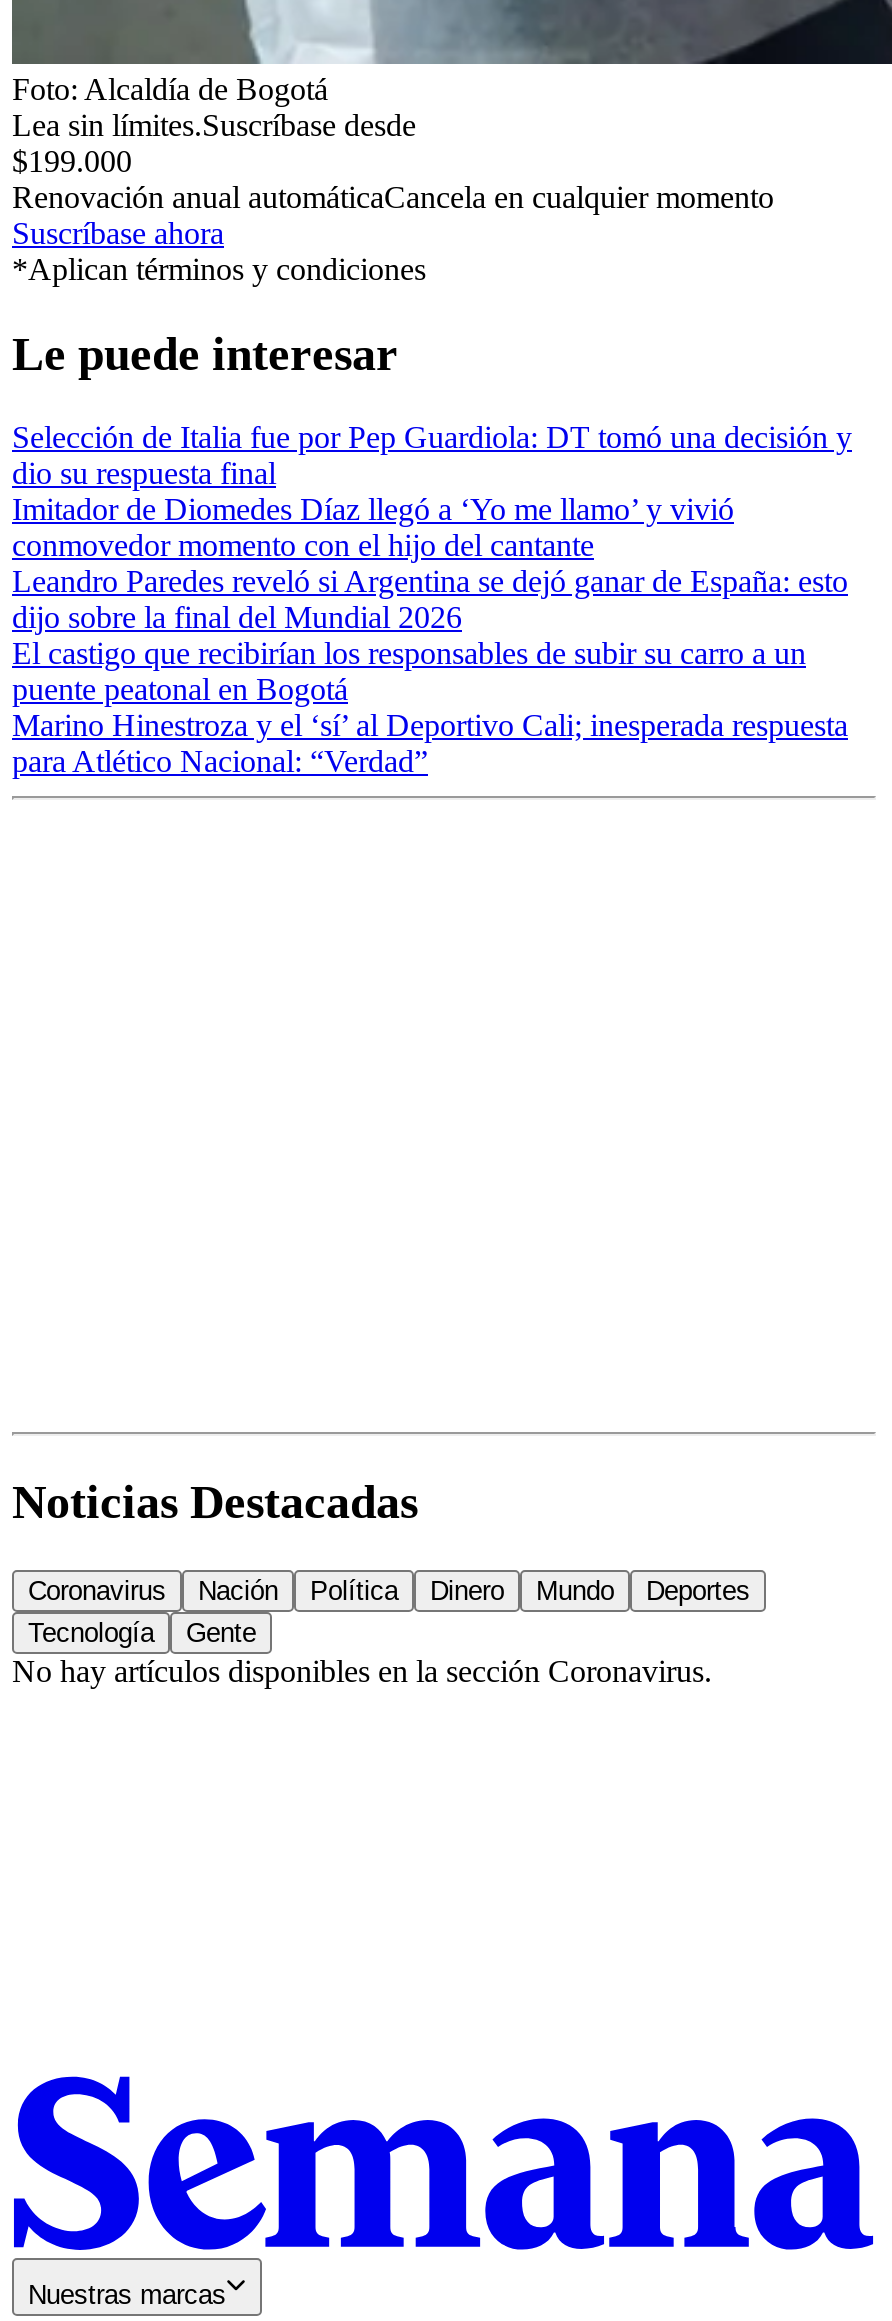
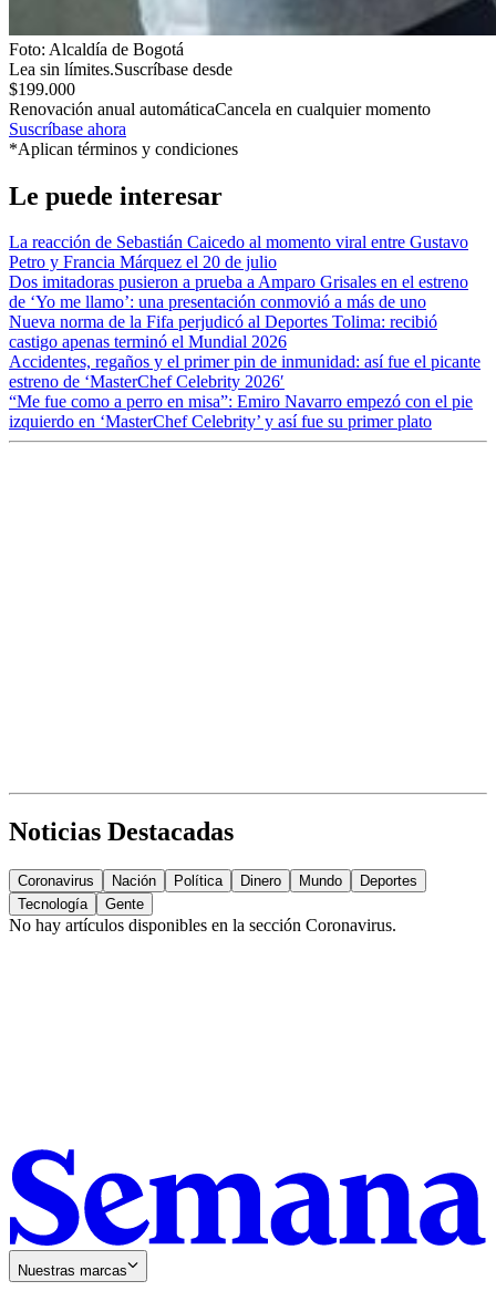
[12,421,852,779] Selección de Italia fue por Pep Guardiola: DT tomó una decisión y | dio su respuesta final | Imitador de Diomedes Díaz llegó a ‘Yo me llamo’ y vivió | conmovedor momento con el hijo del cantante | Leandro Paredes reveló si Argentina se dejó ganar de España: esto | dijo sobre la final del Mundial 2026 | El castigo que recibirían los responsables de subir su carro a un | puente peatonal en Bogotá | Marino Hinestroza y el ‘sí’ al Deportivo Cali; inesperada respuesta | para Atlético Nacional: “Verdad” -> [9,233,480,431] La reacción de Sebastián Caicedo al momento viral entre Gustavo | Petro y Francia Márquez el 20 de julio | Dos imitadoras pusieron a prueba a Amparo Grisales en el estreno | de ‘Yo me llamo’: una presentación conmovió a más de uno | Nueva norma de la Fifa perjudicó al Deportes Tolima: recibió | castigo apenas terminó el Mundial 2026 | Accidentes, regaños y el primer pin de inmunidad: así fue el picante | estreno de ‘MasterChef Celebrity 2026′ | “Me fue como a perro en misa”: Emiro Navarro empezó con el pie | izquierdo en ‘MasterChef Celebrity’ y así fue su primer plato

